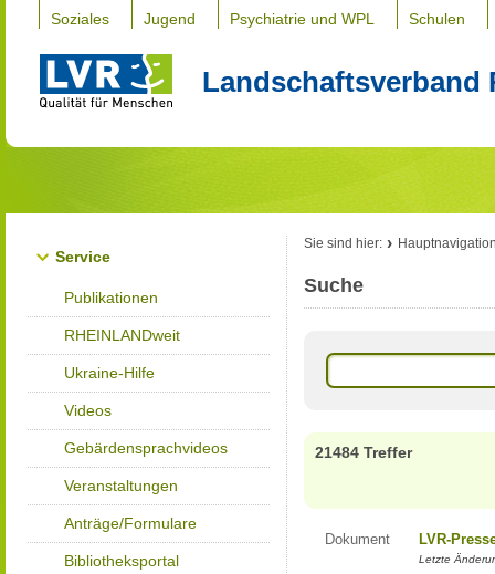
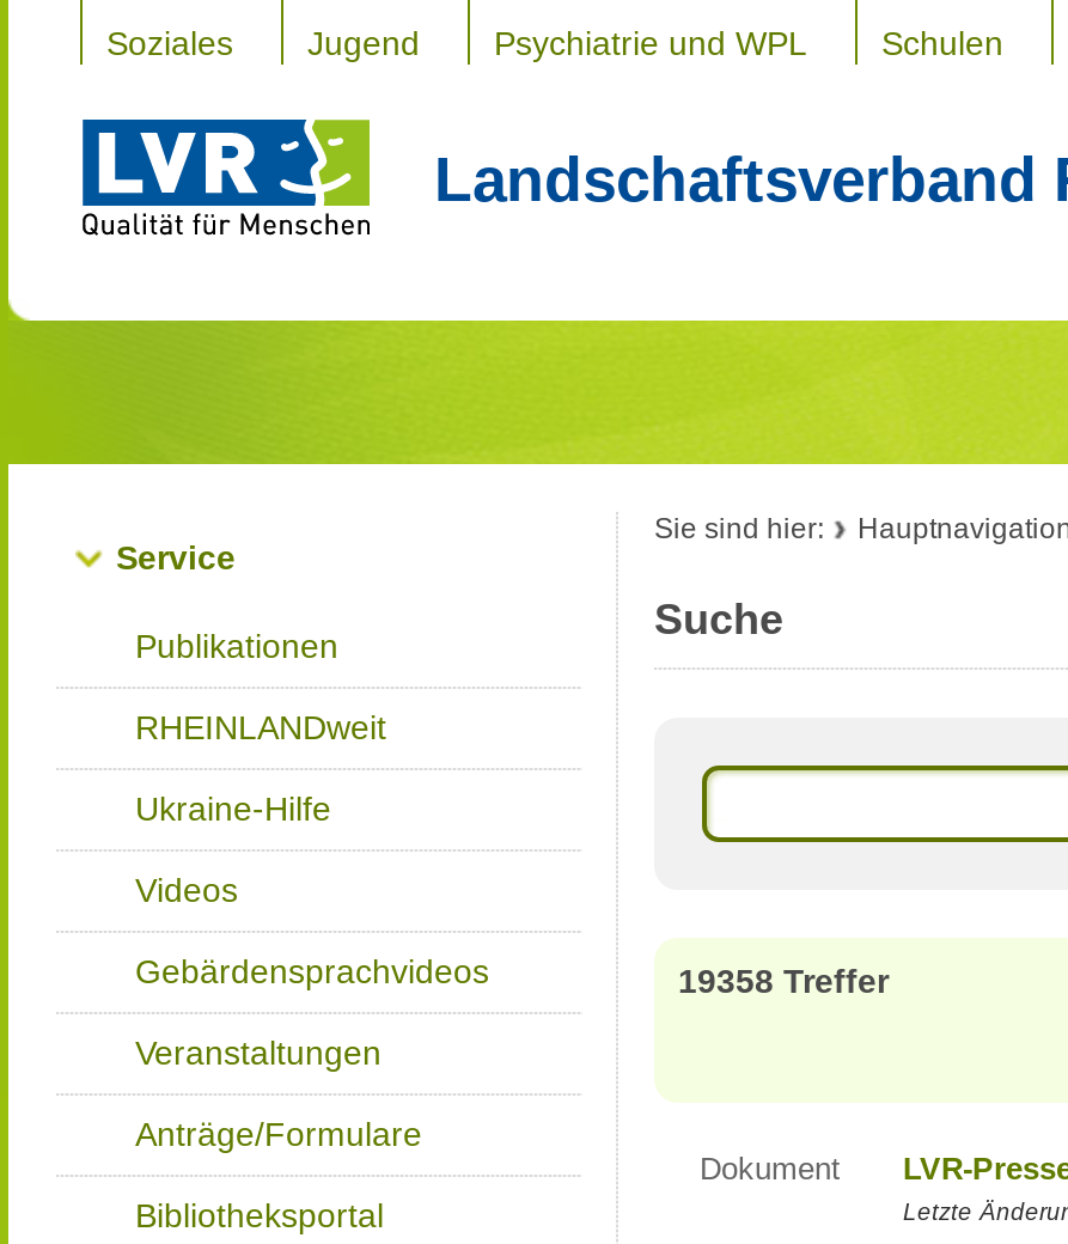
[315,443,412,461] 21484 Treffer -> [678,962,889,1000] 19358 Treffer

